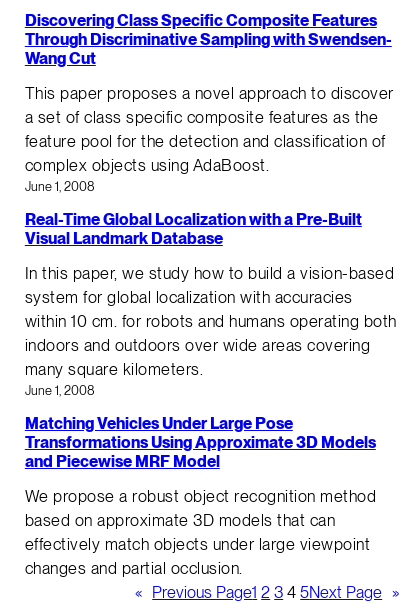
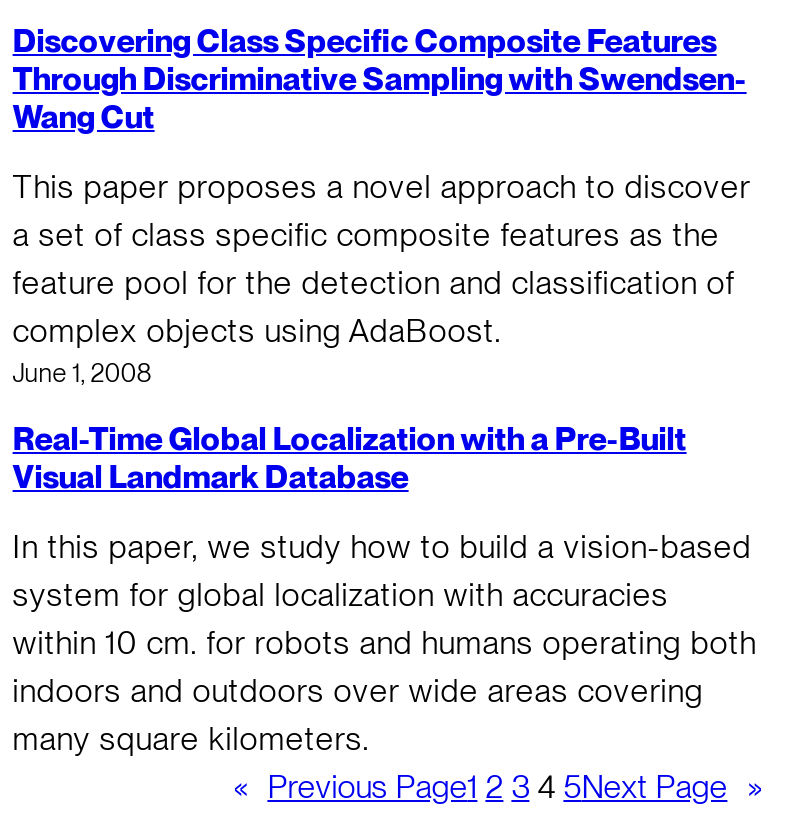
[25,383,376,578] June 1, 2008 | Matching Vehicles Under Large Pose | Transformations Using Approximate 3D Models | and Piecewise MRF Model | We propose a robust object recognition method | based on approximate 3D models that can | effectively match objects under large viewpoint | changes and partial occlusion. -> none

